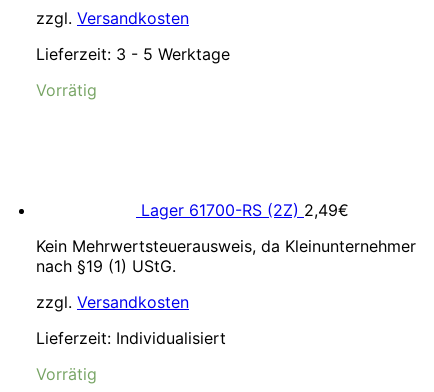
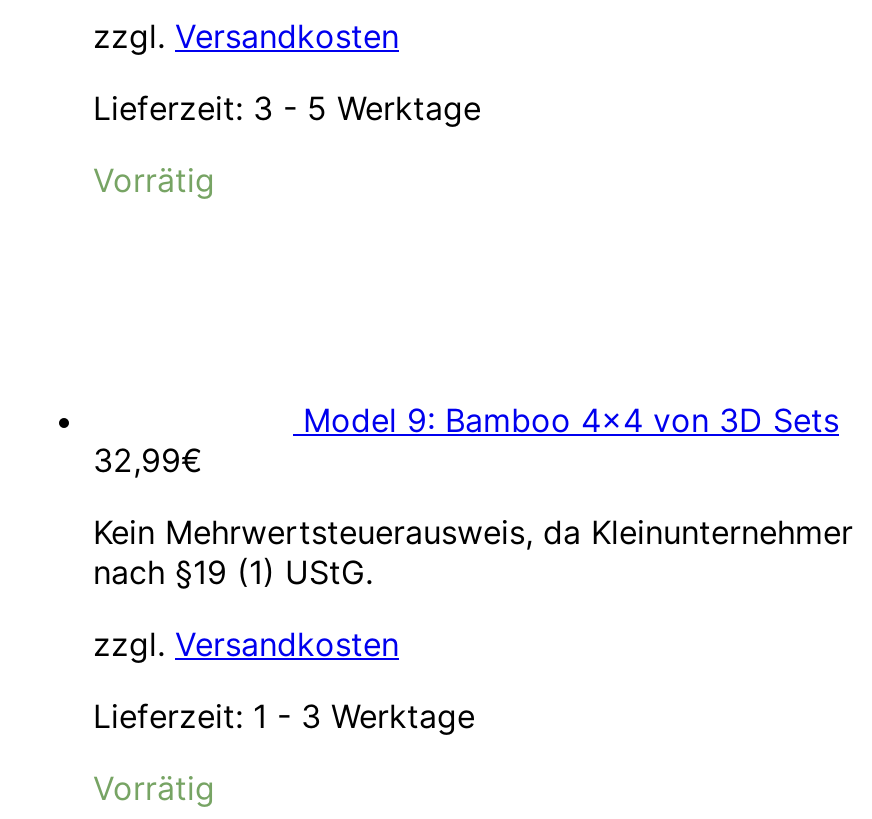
[141,200,349,220] Lager 61700-RS (2Z) 2,49€ -> [93,400,839,480] Model 9: Bamboo 4×4 von 3D Sets | 32,99€
[36,328,226,348] Lieferzeit: Individualisiert -> [93,696,475,736] Lieferzeit: 1 - 3 Werktage

